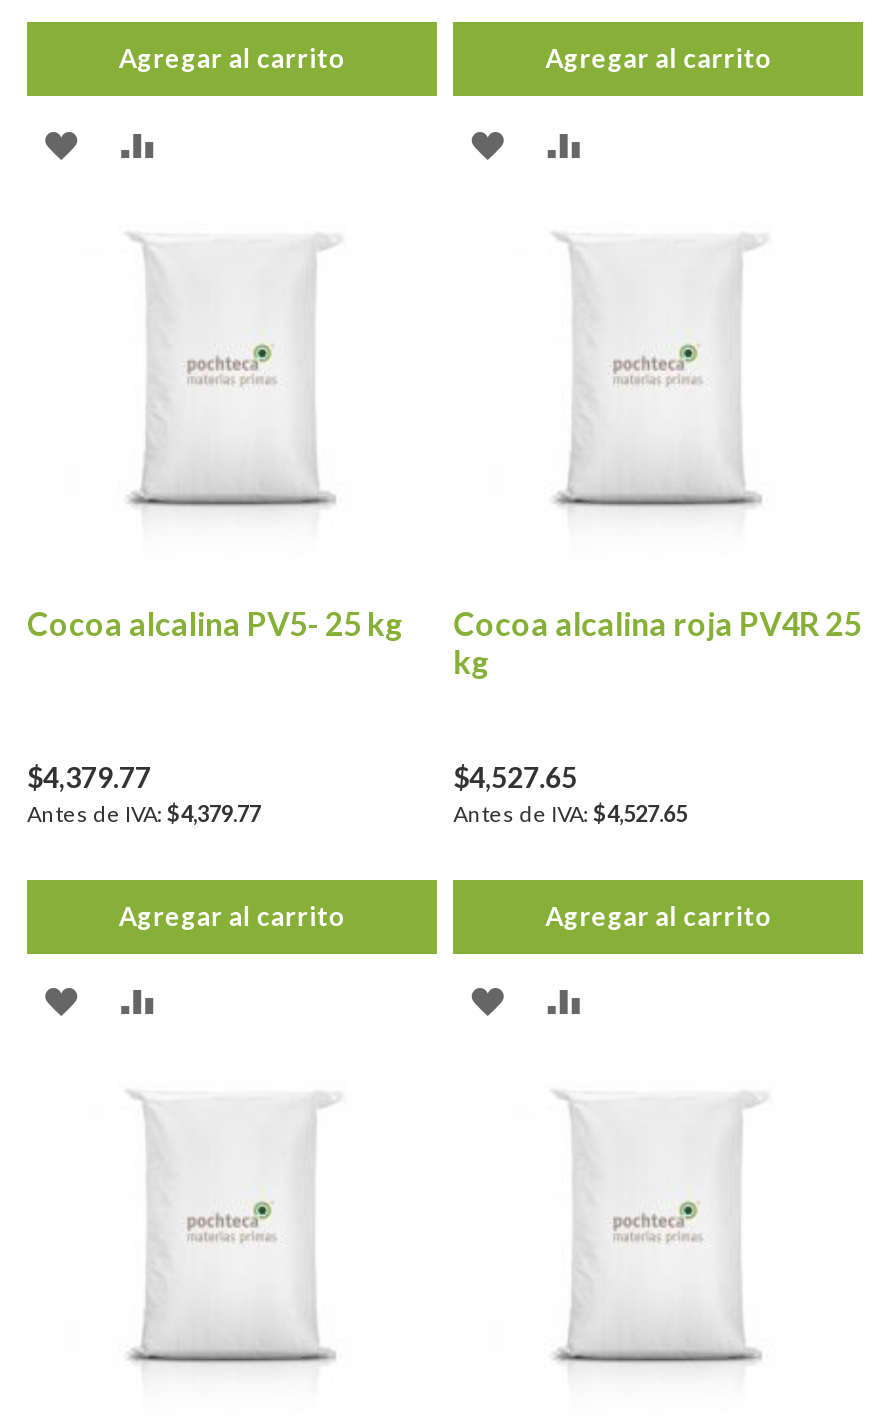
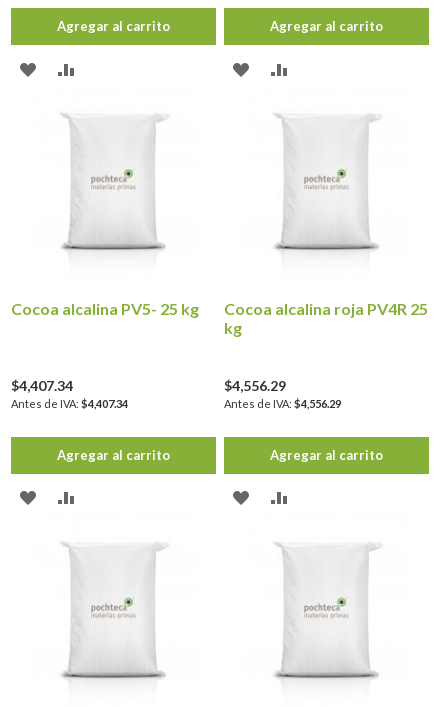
[27,759,151,793] $4,379.77 -> [11,377,73,394] $4,407.34
[453,759,577,793] $4,527.65 -> [224,377,286,394] $4,556.29
[167,800,261,826] $4,379.77 -> [81,397,128,410] $4,407.34
[593,800,687,826] $4,527.65 -> [294,397,341,410] $4,556.29

